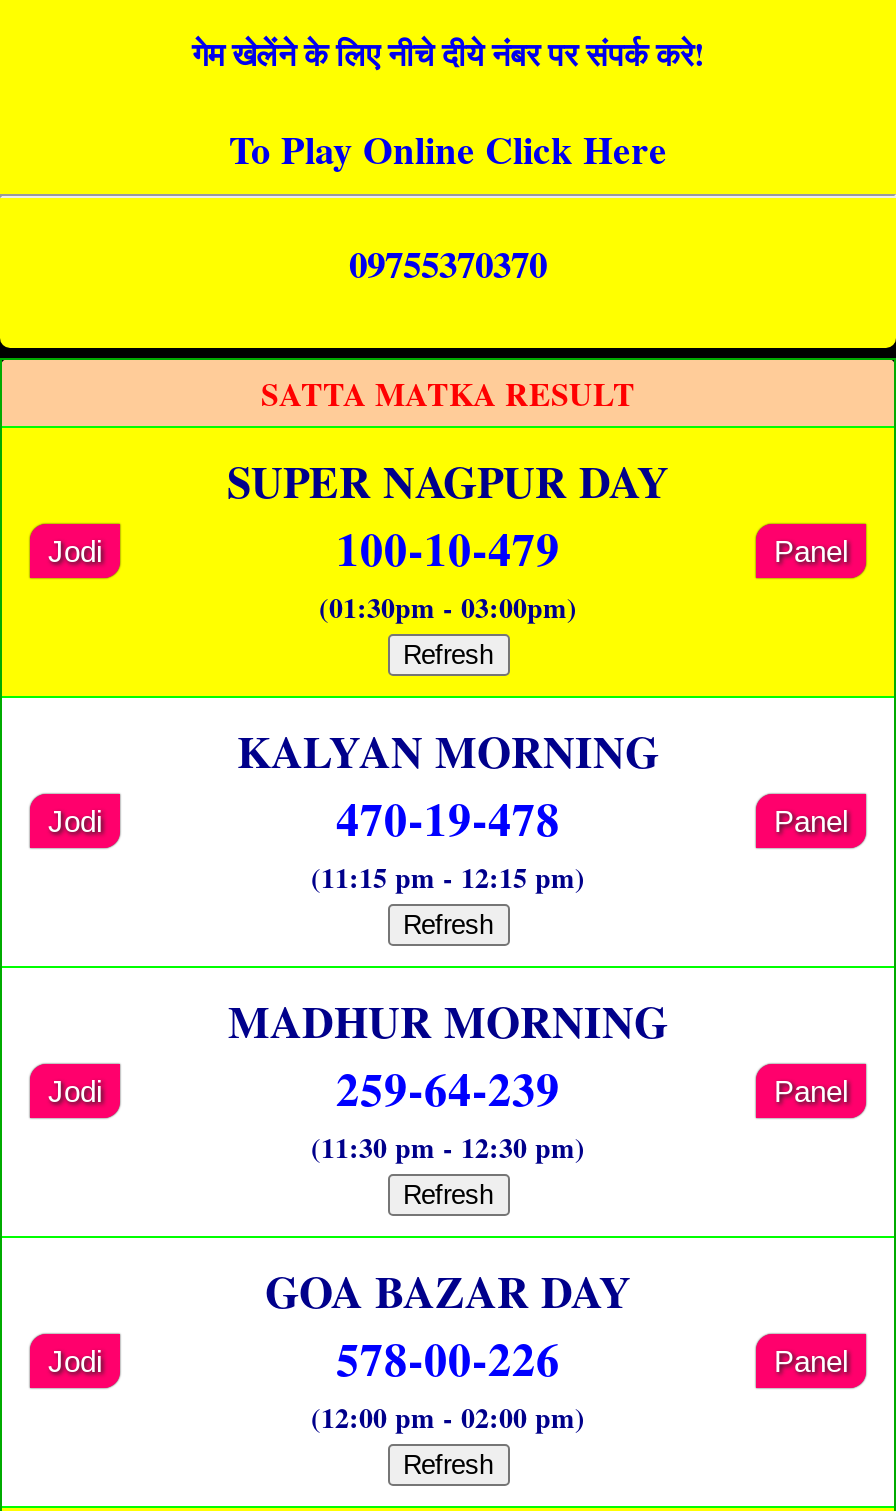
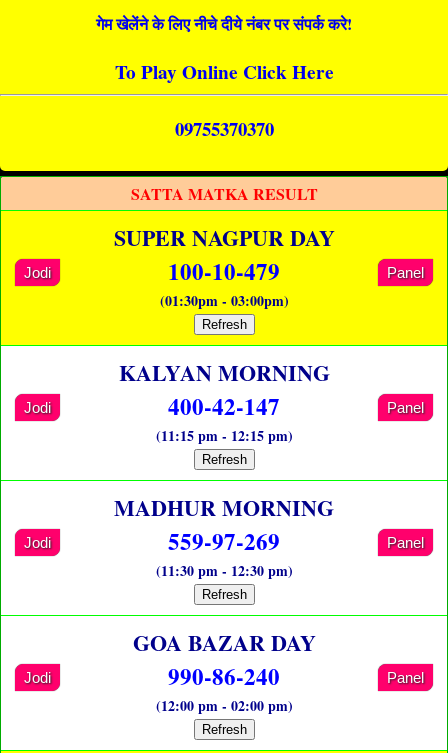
[336,784,560,852] 470-19-478 -> [168,389,280,423] 400-42-147
[336,1054,560,1122] 259-64-239 -> [168,524,280,558] 559-97-269
[336,1324,560,1392] 578-00-226 -> [168,659,280,693] 990-86-240

